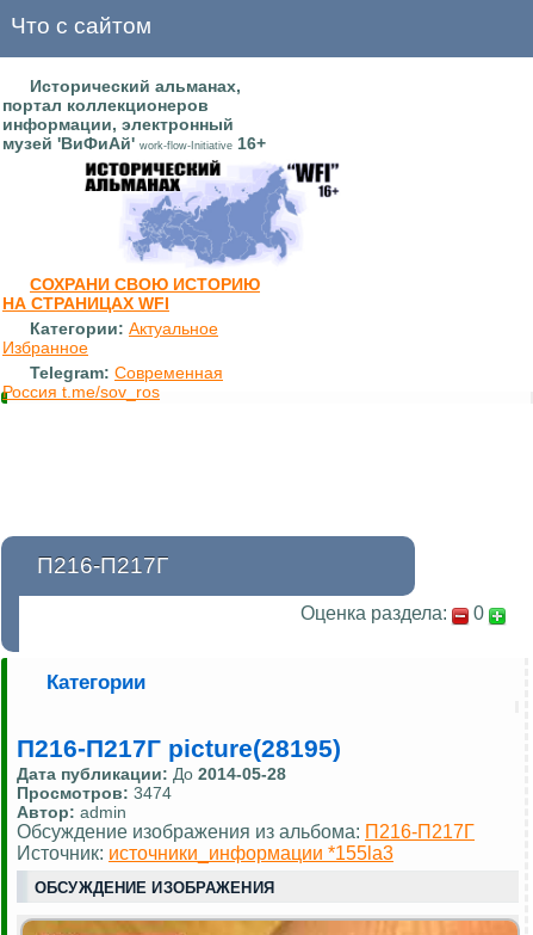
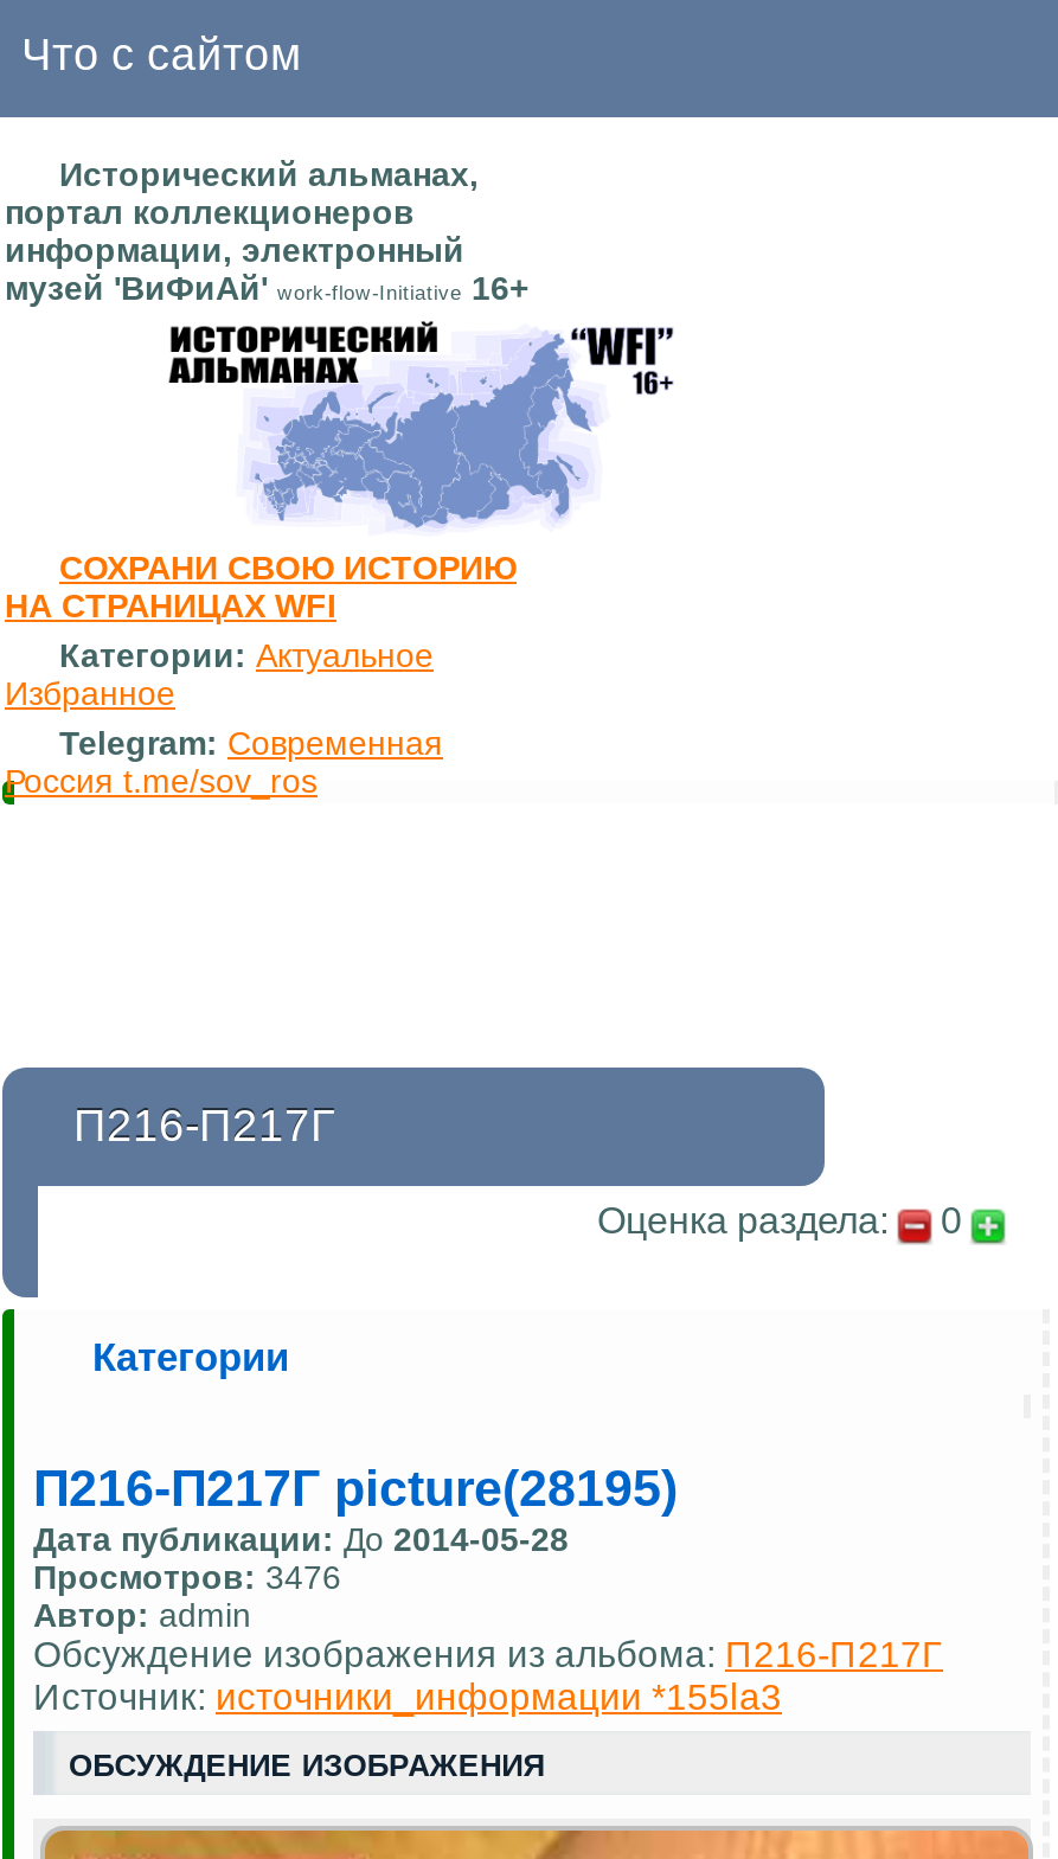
[17,784,172,803] Просмотров: 3474 -> [33,1559,341,1597] Просмотров: 3476

